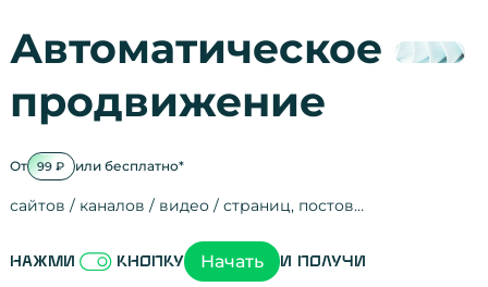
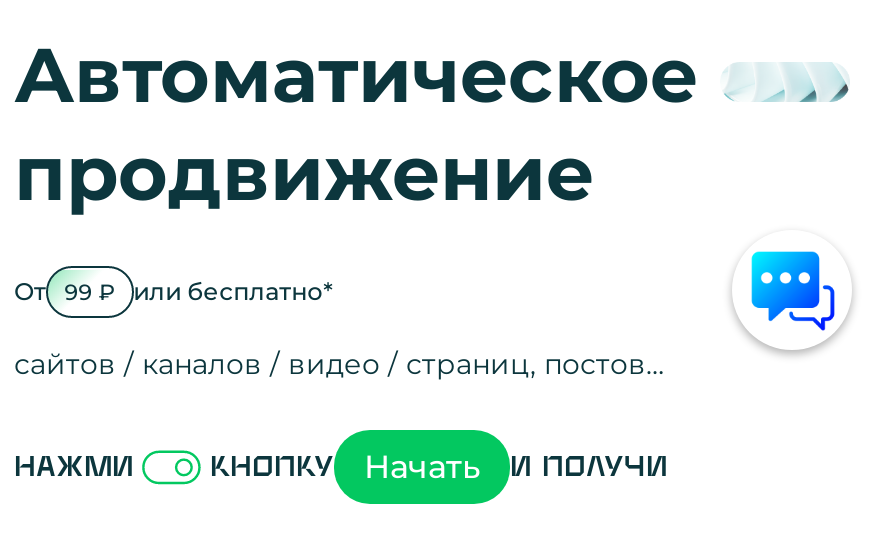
none -> [744,250,838,354] [image]

